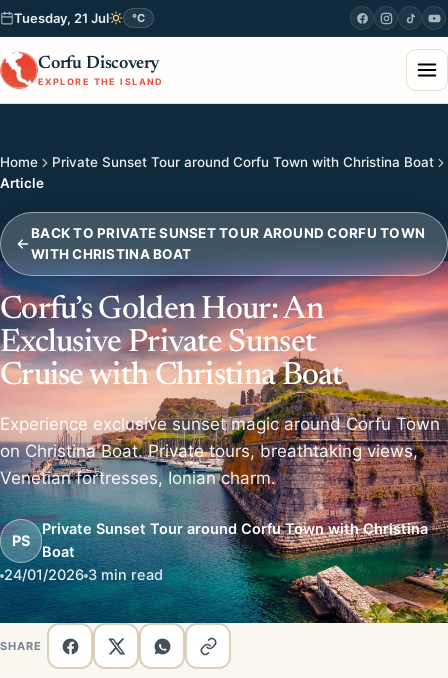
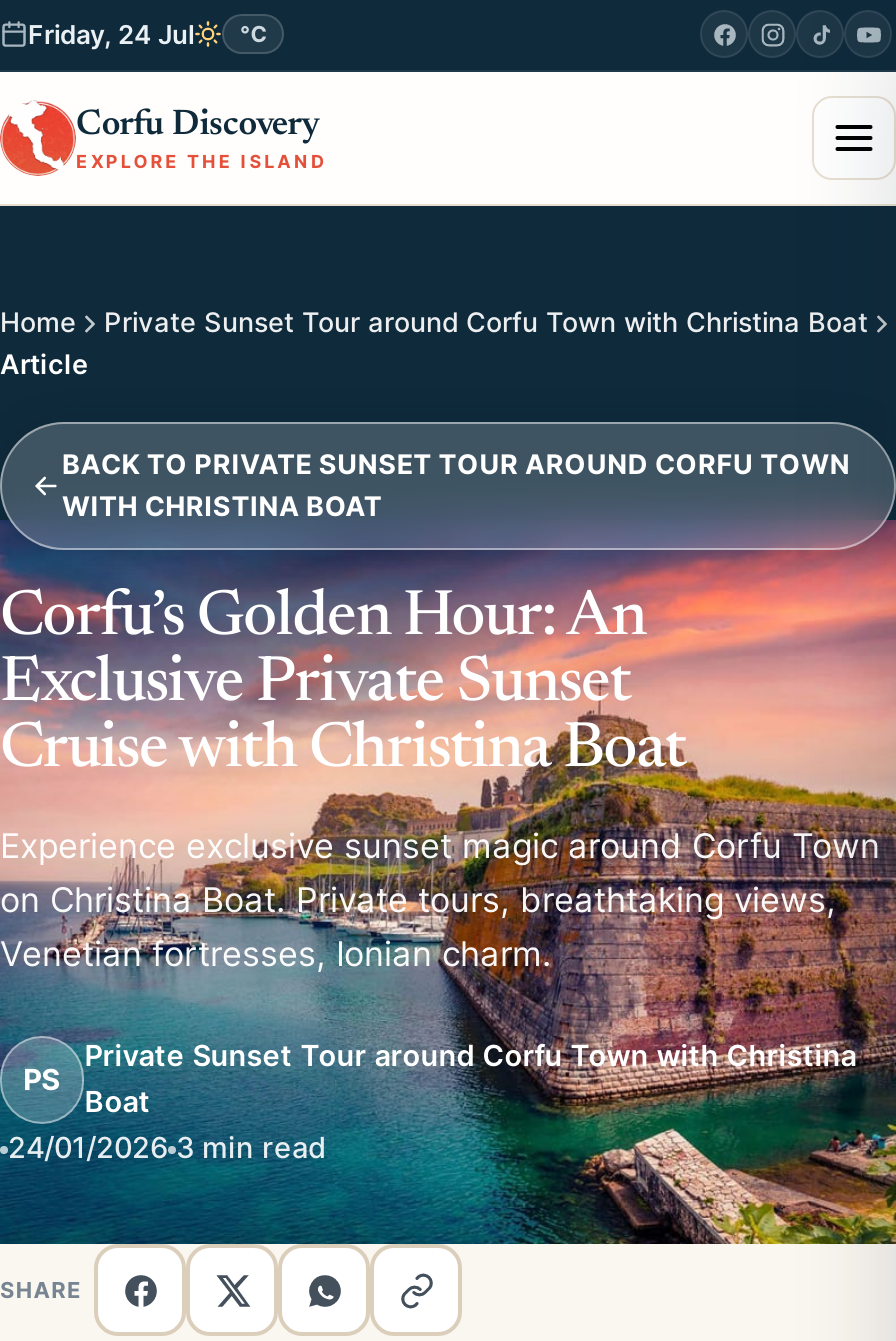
[14,10,145,26] Tuesday, 21 Jul °C -> [28,18,267,50] Friday, 24 Jul °C

